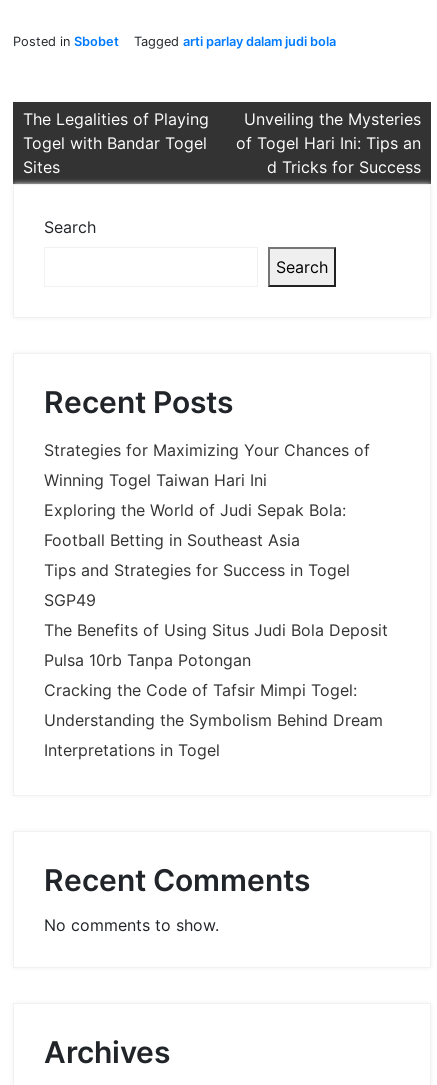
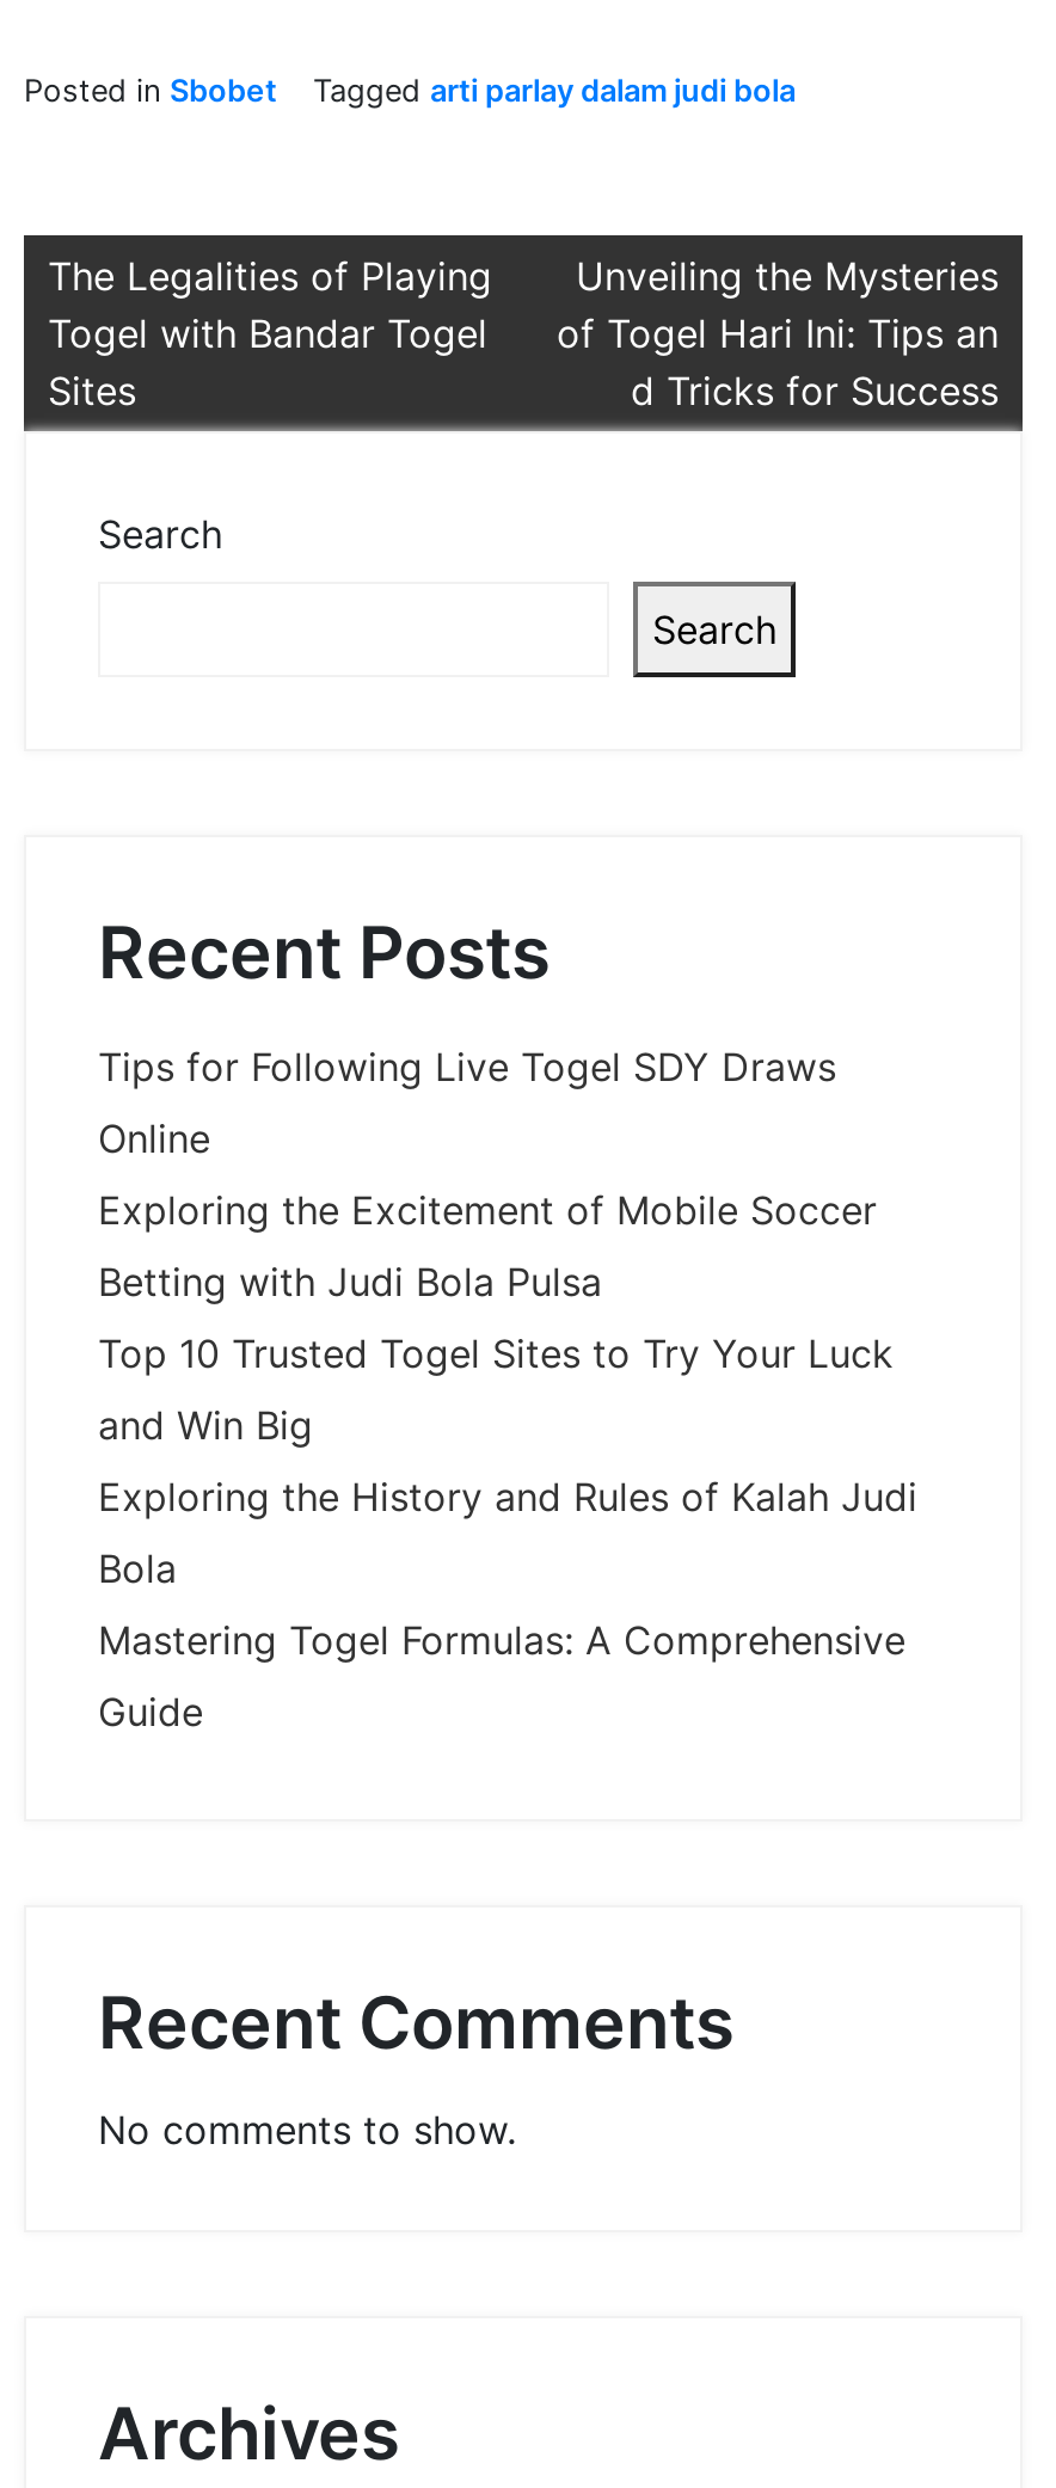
[44,440,388,760] Strategies for Maximizing Your Chances of | Winning Togel Taiwan Hari Ini | Exploring the World of Judi Sepak Bola: | Football Betting in Southeast Asia | Tips and Strategies for Success in Togel | SGP49 | The Benefits of Using Situs Judi Bola Deposit | Pulsa 10rb Tanpa Potongan | Cracking the Code of Tafsir Mimpi Togel: | Understanding the Symbolism Behind Dream | Interpretations in Togel -> [98,1043,917,1736] Tips for Following Live Togel SDY Draws | Online | Exploring the Excitement of Mobile Soccer | Betting with Judi Bola Pulsa | Top 10 Trusted Togel Sites to Try Your Luck | and Win Big | Exploring the History and Rules of Kalah Judi | Bola | Mastering Togel Formulas: A Comprehensive | Guide

